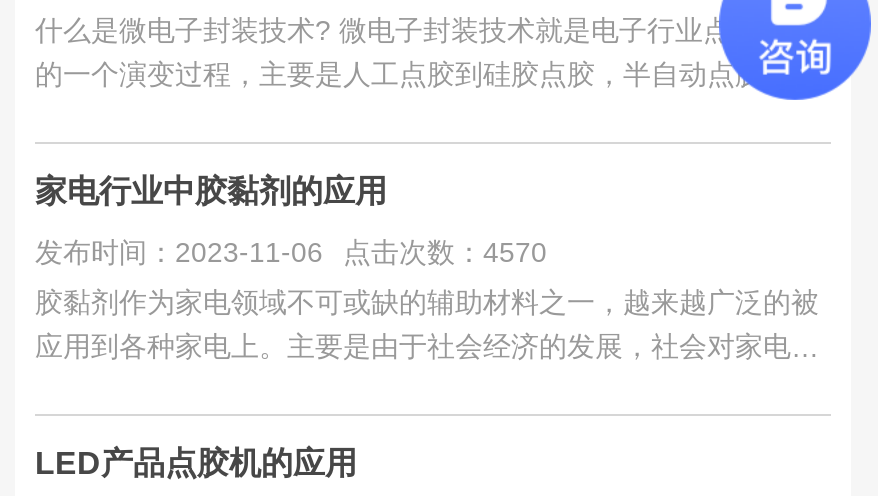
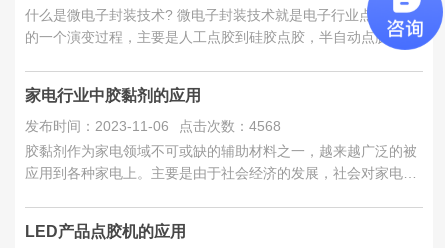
[35,237,547,269] 发布时间：2023-11-06 点击次数：4570 -> [25,118,281,134] 发布时间：2023-11-06 点击次数：4568

